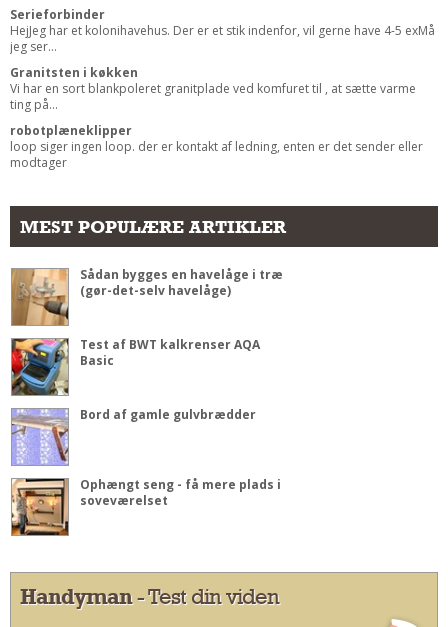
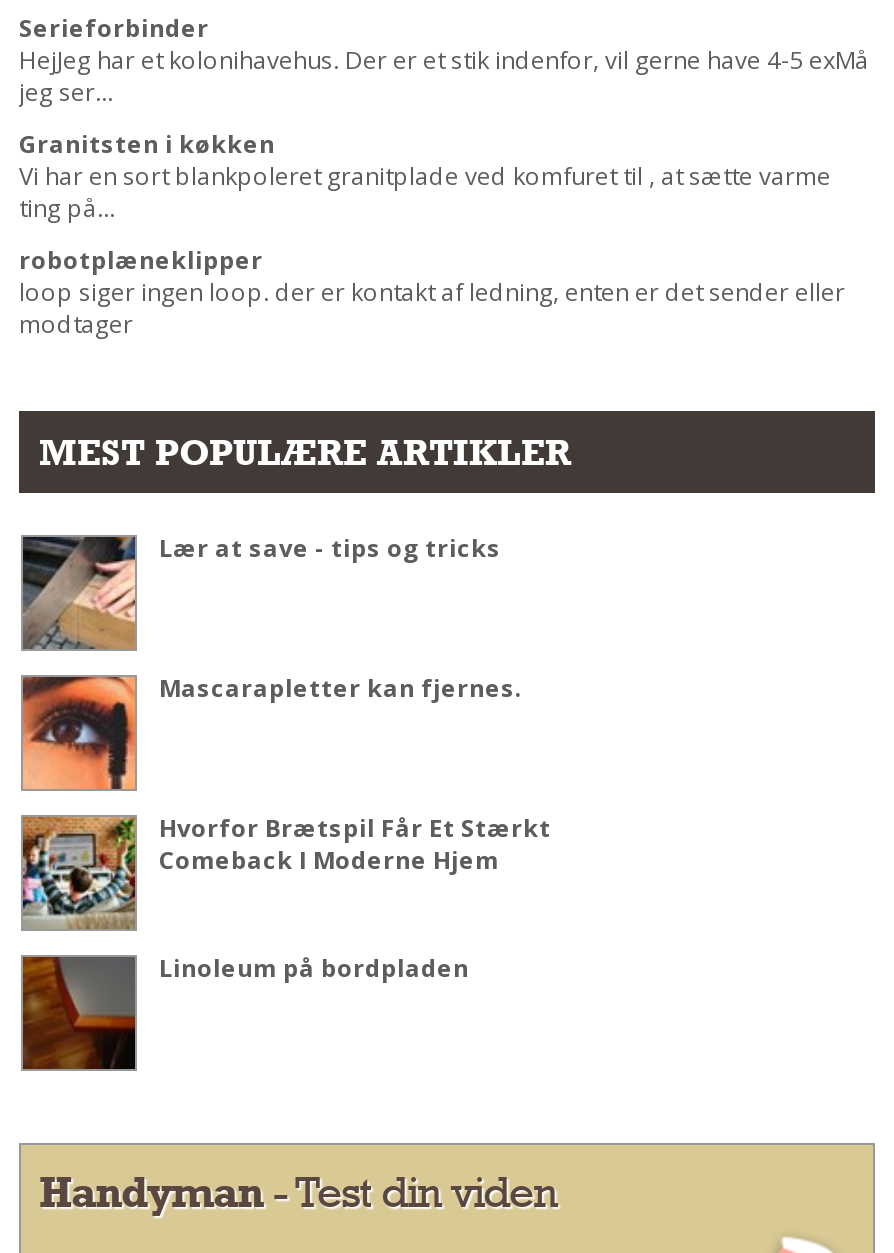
[11,265,283,326] [image] | Sådan bygges en havelåge i træ | (gør-det-selv havelåge) -> [21,530,501,651] [image] | Lær at save - tips og tricks
[11,335,260,396] [image] | Test af BWT kalkrenser AQA | Basic -> [21,670,523,791] [image] | Mascarapletter kan fjernes.
[11,405,256,466] [image] | Bord af gamle gulvbrædder -> [21,810,551,931] [image] | Hvorfor Brætspil Får Et Stærkt | Comeback I Moderne Hjem
[11,475,281,536] [image] | Ophængt seng - få mere plads i | soveværelset -> [21,950,469,1071] [image] | Linoleum på bordpladen

